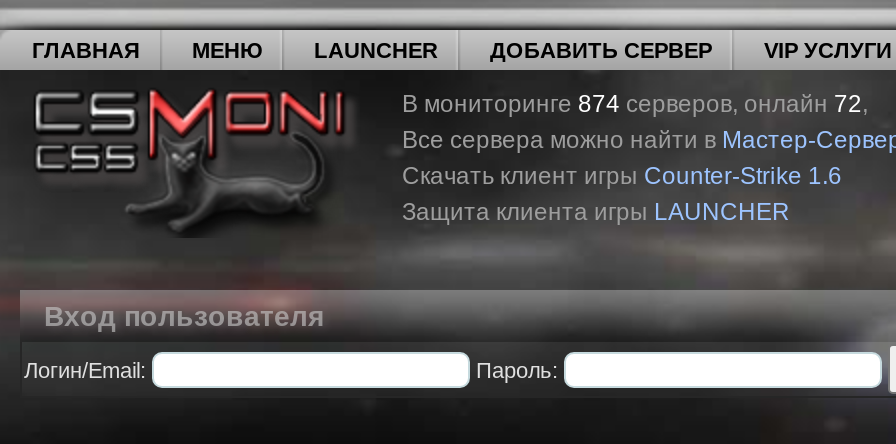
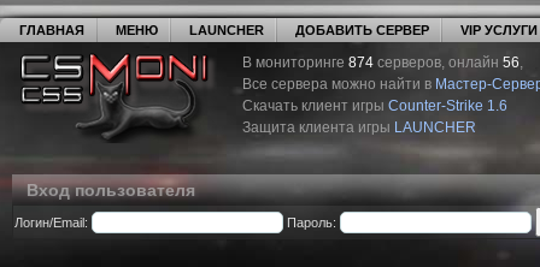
[402,90,868,118] В мониторинге 874 серверов, онлайн 72, -> [242,54,523,71] В мониторинге 874 серверов, онлайн 56,

